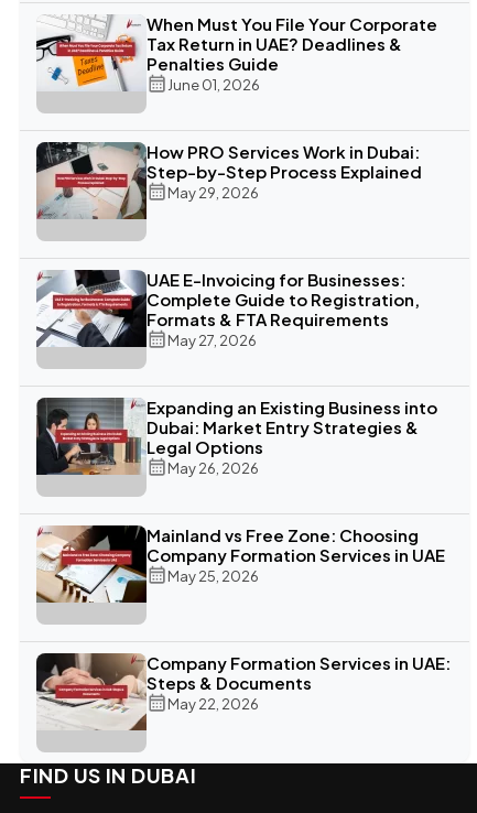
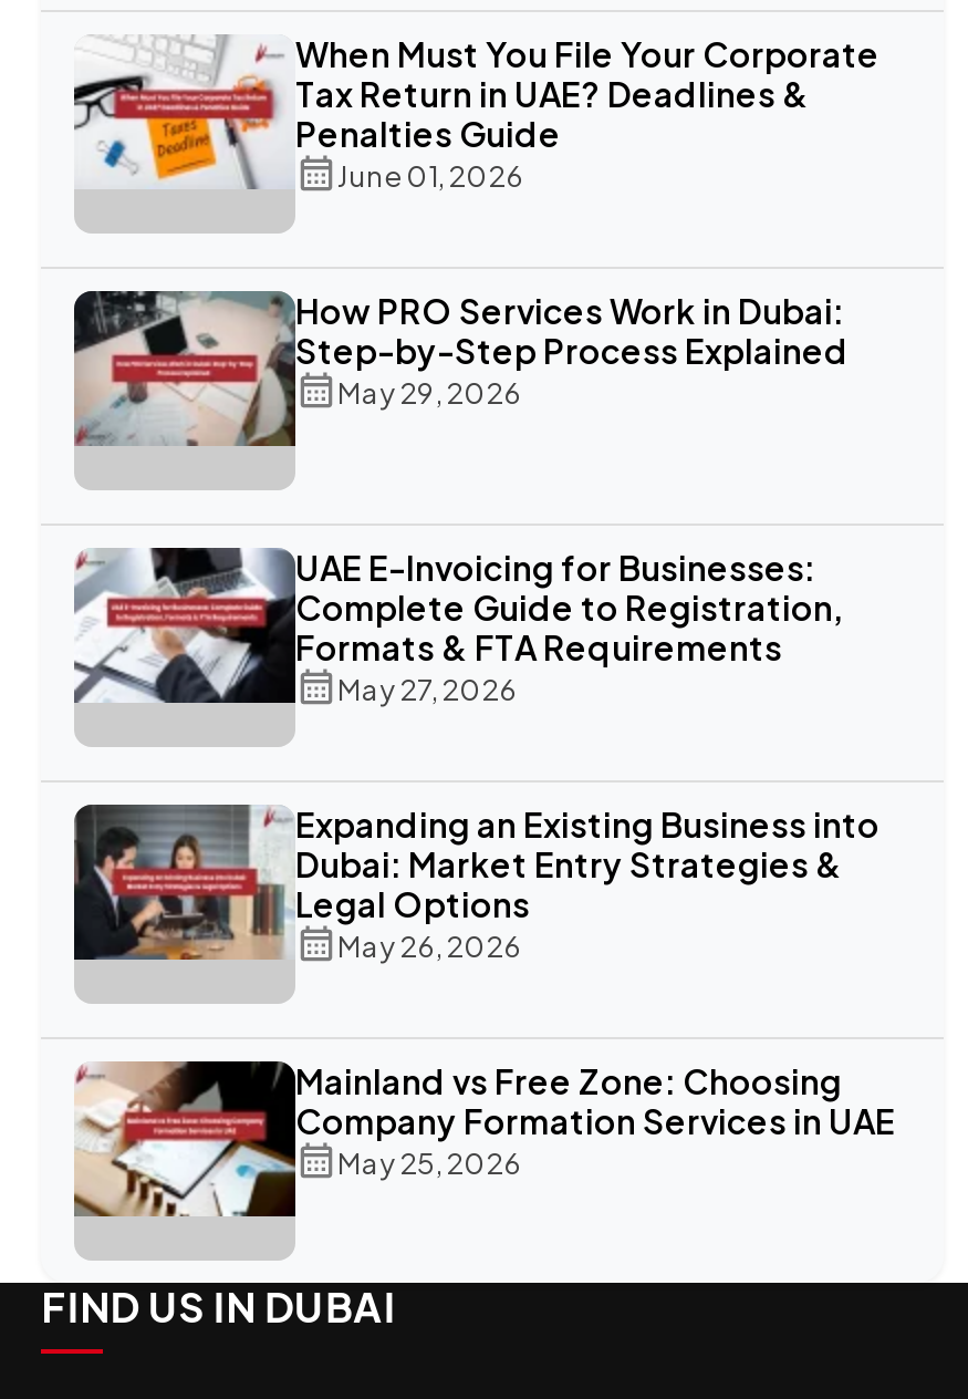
[35,652,451,730] [image] | Company Formation Services in UAE: | Steps & Documents | May 22, 2026 -> none

